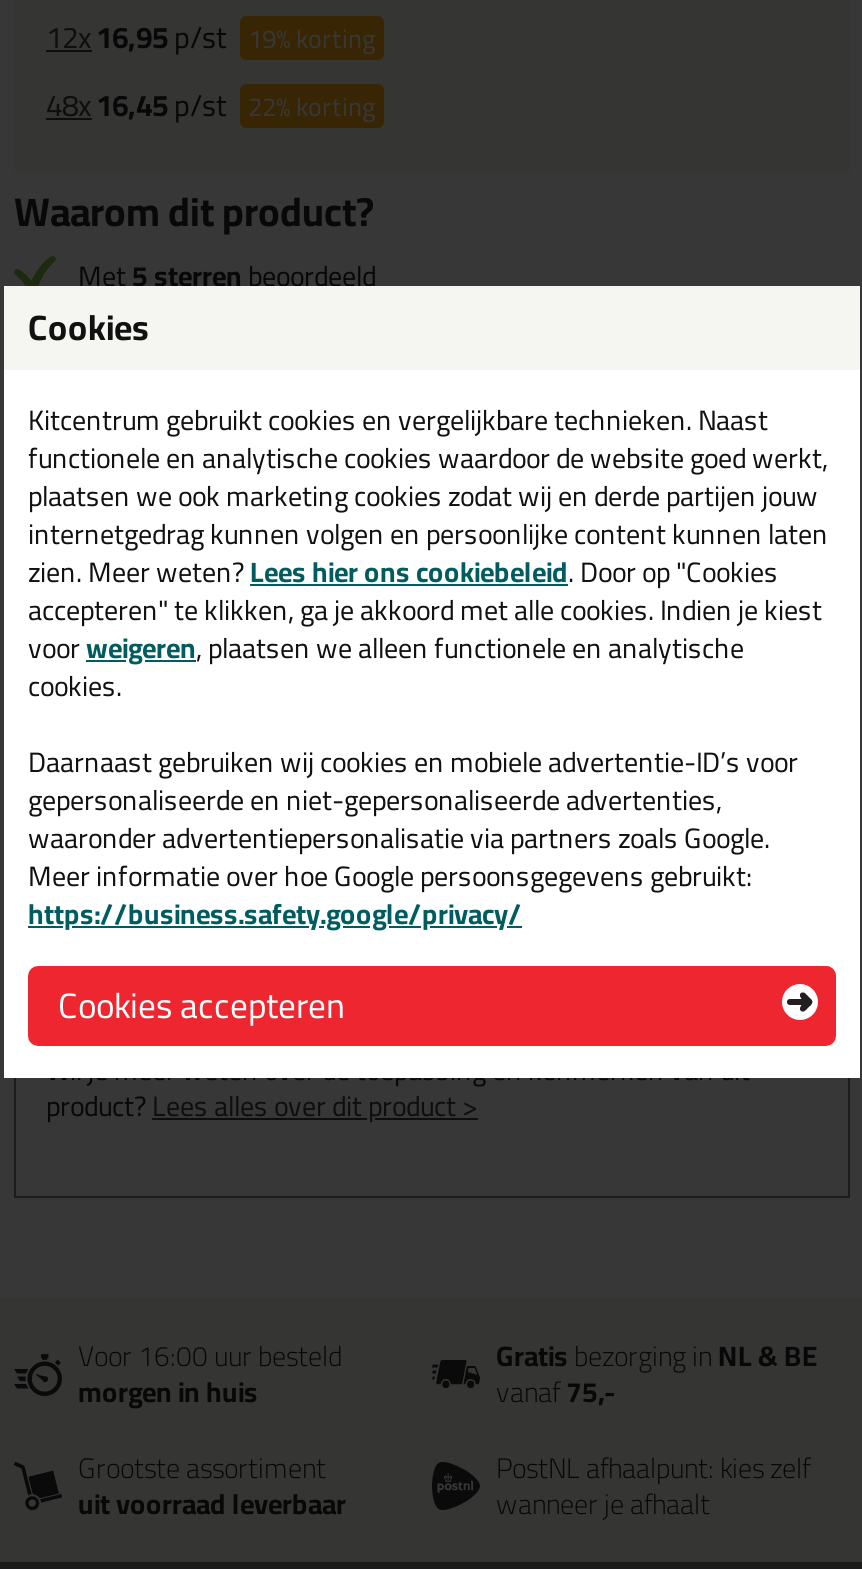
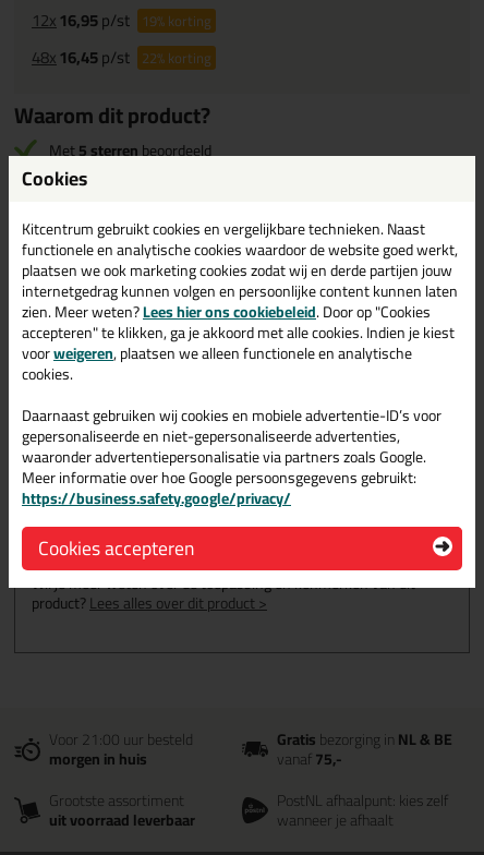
[78,1330,342,1382] Voor 16:00 uur besteld -> [49,725,193,754] Voor 21:00 uur besteld

